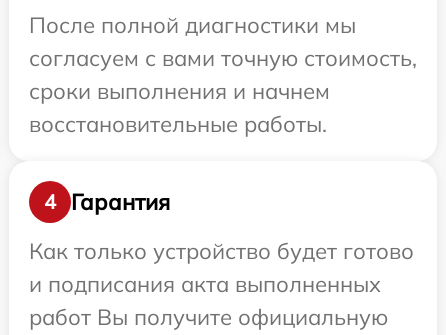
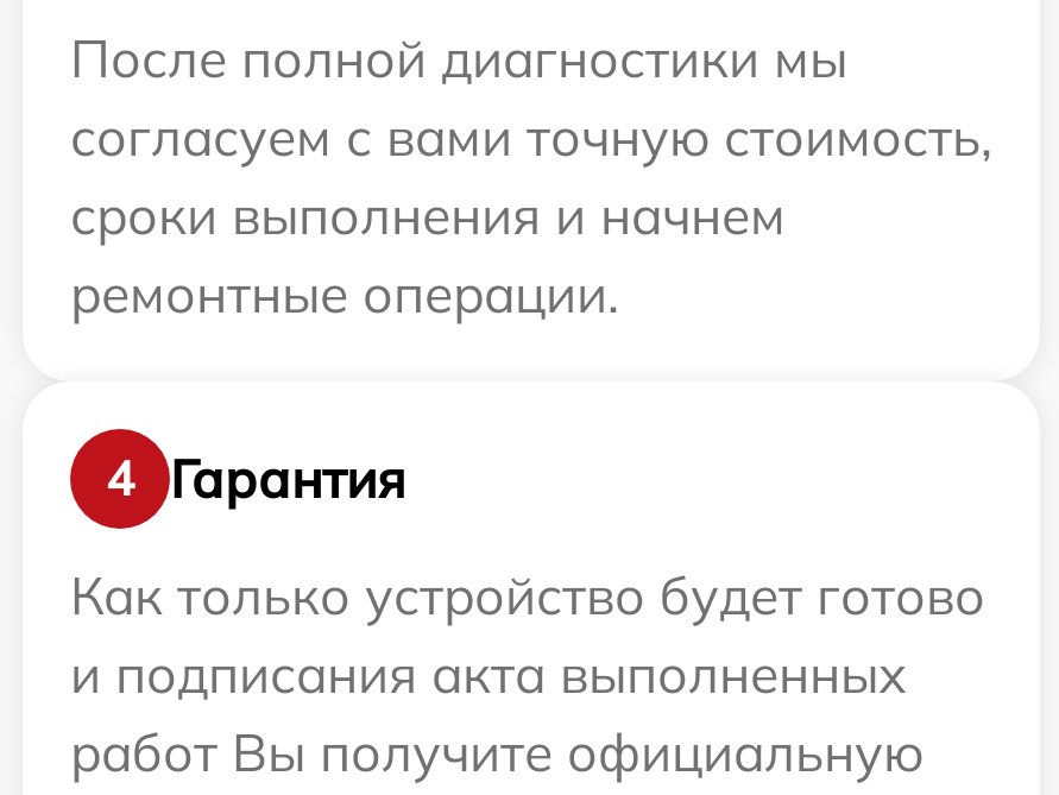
[29,110,327,138] восстановительные работы. -> [70,260,619,327] ремонтные операции.

